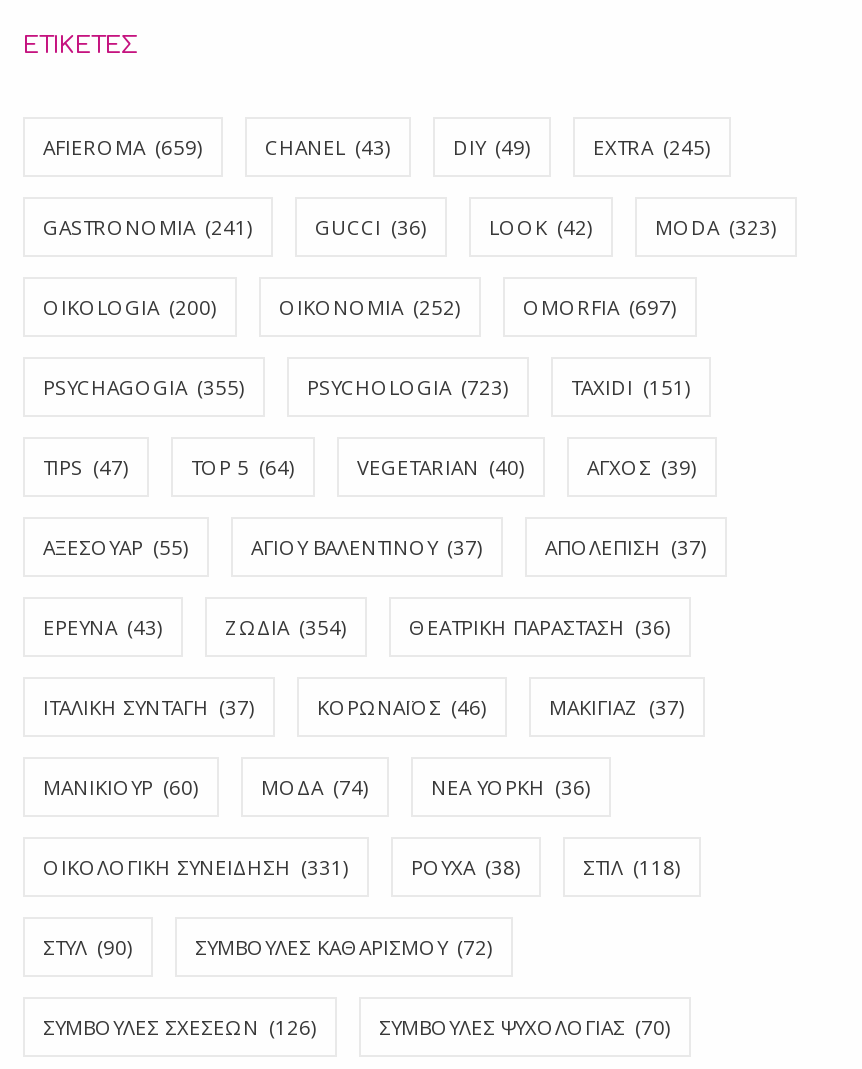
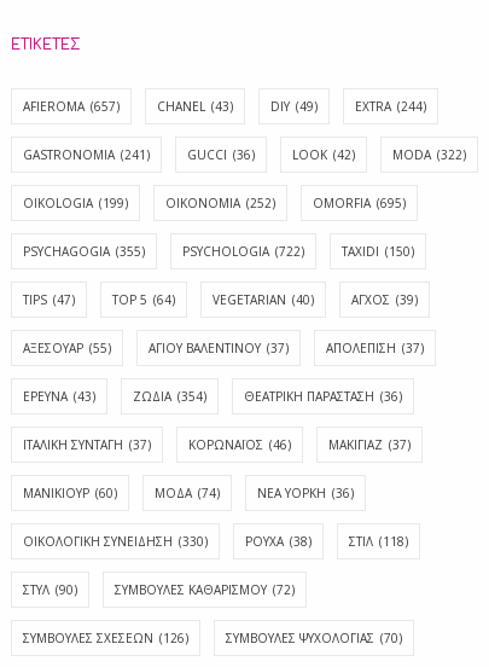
[43,132,203,160] AFIEROMA (659) -> [23,97,120,114] AFIEROMA (657)
[593,132,711,160] EXTRA (245) -> [355,97,426,114] EXTRA (244)
[655,212,777,240] MODA (323) -> [392,146,466,163] MODA (322)
[43,292,217,320] OIKOLOGIA (200) -> [23,194,128,211] OIKOLOGIA (199)
[523,292,677,320] OMORFIA (697) -> [313,194,406,211] OMORFIA (695)
[307,372,509,400] PSYCHOLOGIA (723) -> [182,242,304,259] PSYCHOLOGIA (722)
[571,372,691,400] TAXIDI (151) -> [342,242,414,259] TAXIDI (150)
[43,852,349,880] ΟΙΚΟΛΟΓΙΚΗ ΣΥΝΕΙΔΗΣΗ (331) -> [23,532,208,549] ΟΙΚΟΛΟΓΙΚΗ ΣΥΝΕΙΔΗΣΗ (330)

